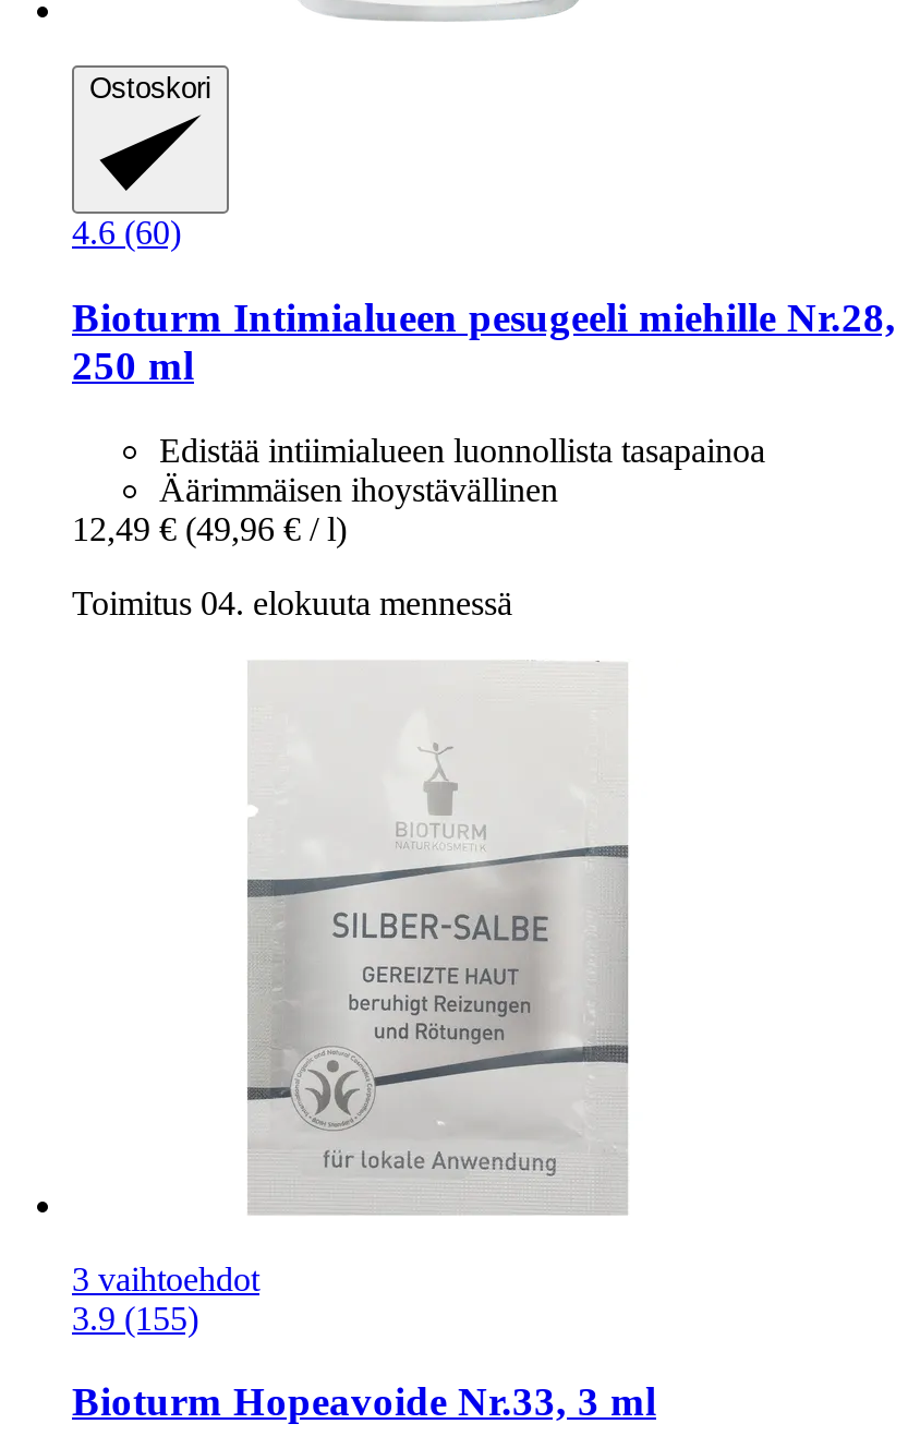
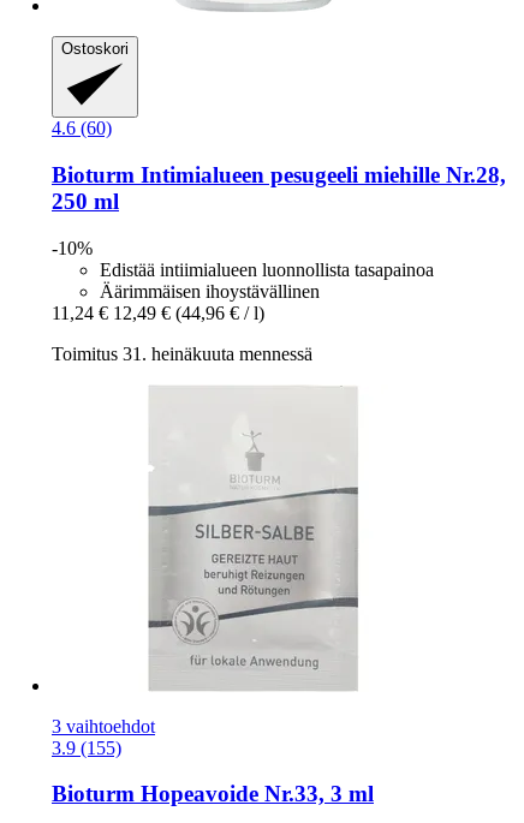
none -> [52,237,93,258] -10%
[72,509,347,546] 12,49 € (49,96 € / l) -> [52,302,264,323] 11,24 € 12,49 € (44,96 € / l)
[72,584,512,621] Toimitus 04. elokuuta mennessä -> [52,343,312,364] Toimitus 31. heinäkuuta mennessä

